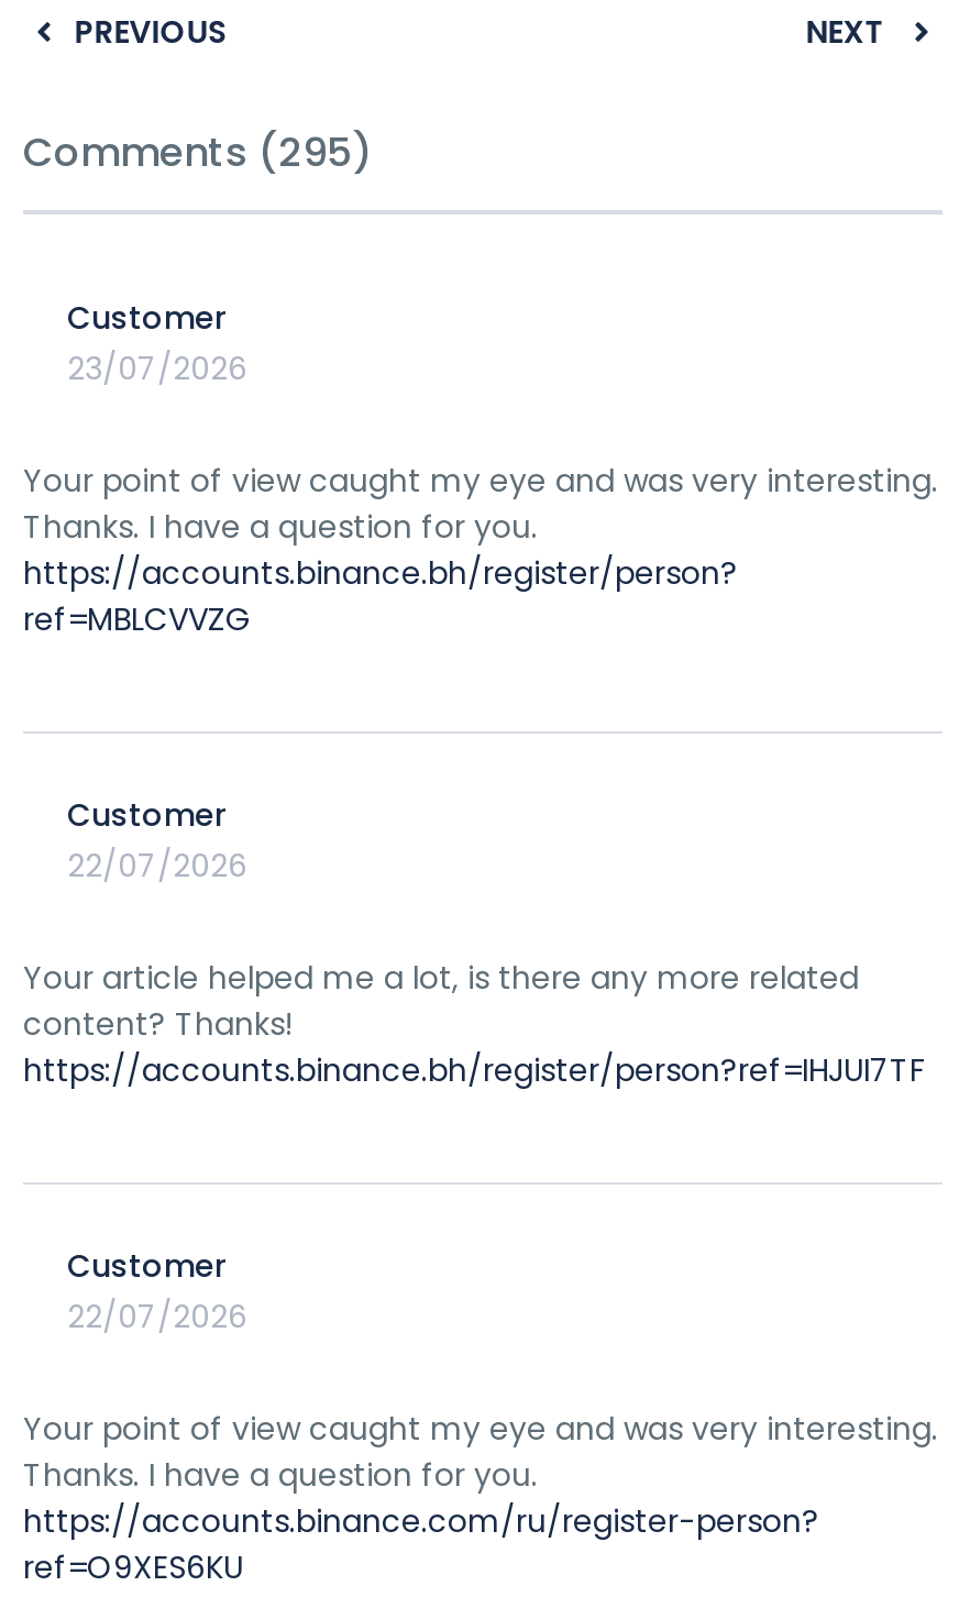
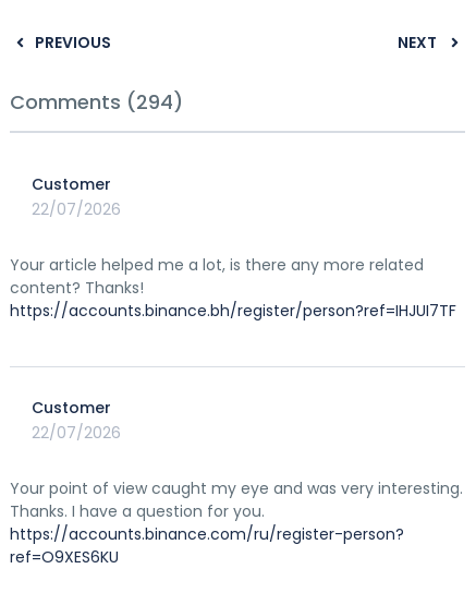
[23,124,938,641] Comments (295) | Customer | 23/07/2026 | Your point of view caught my eye and was very interesting. | Thanks. I have a question for you. | https://accounts.binance.bh/register/person? | ref=MBLCVVZG -> [10,88,183,115] Comments (294)

